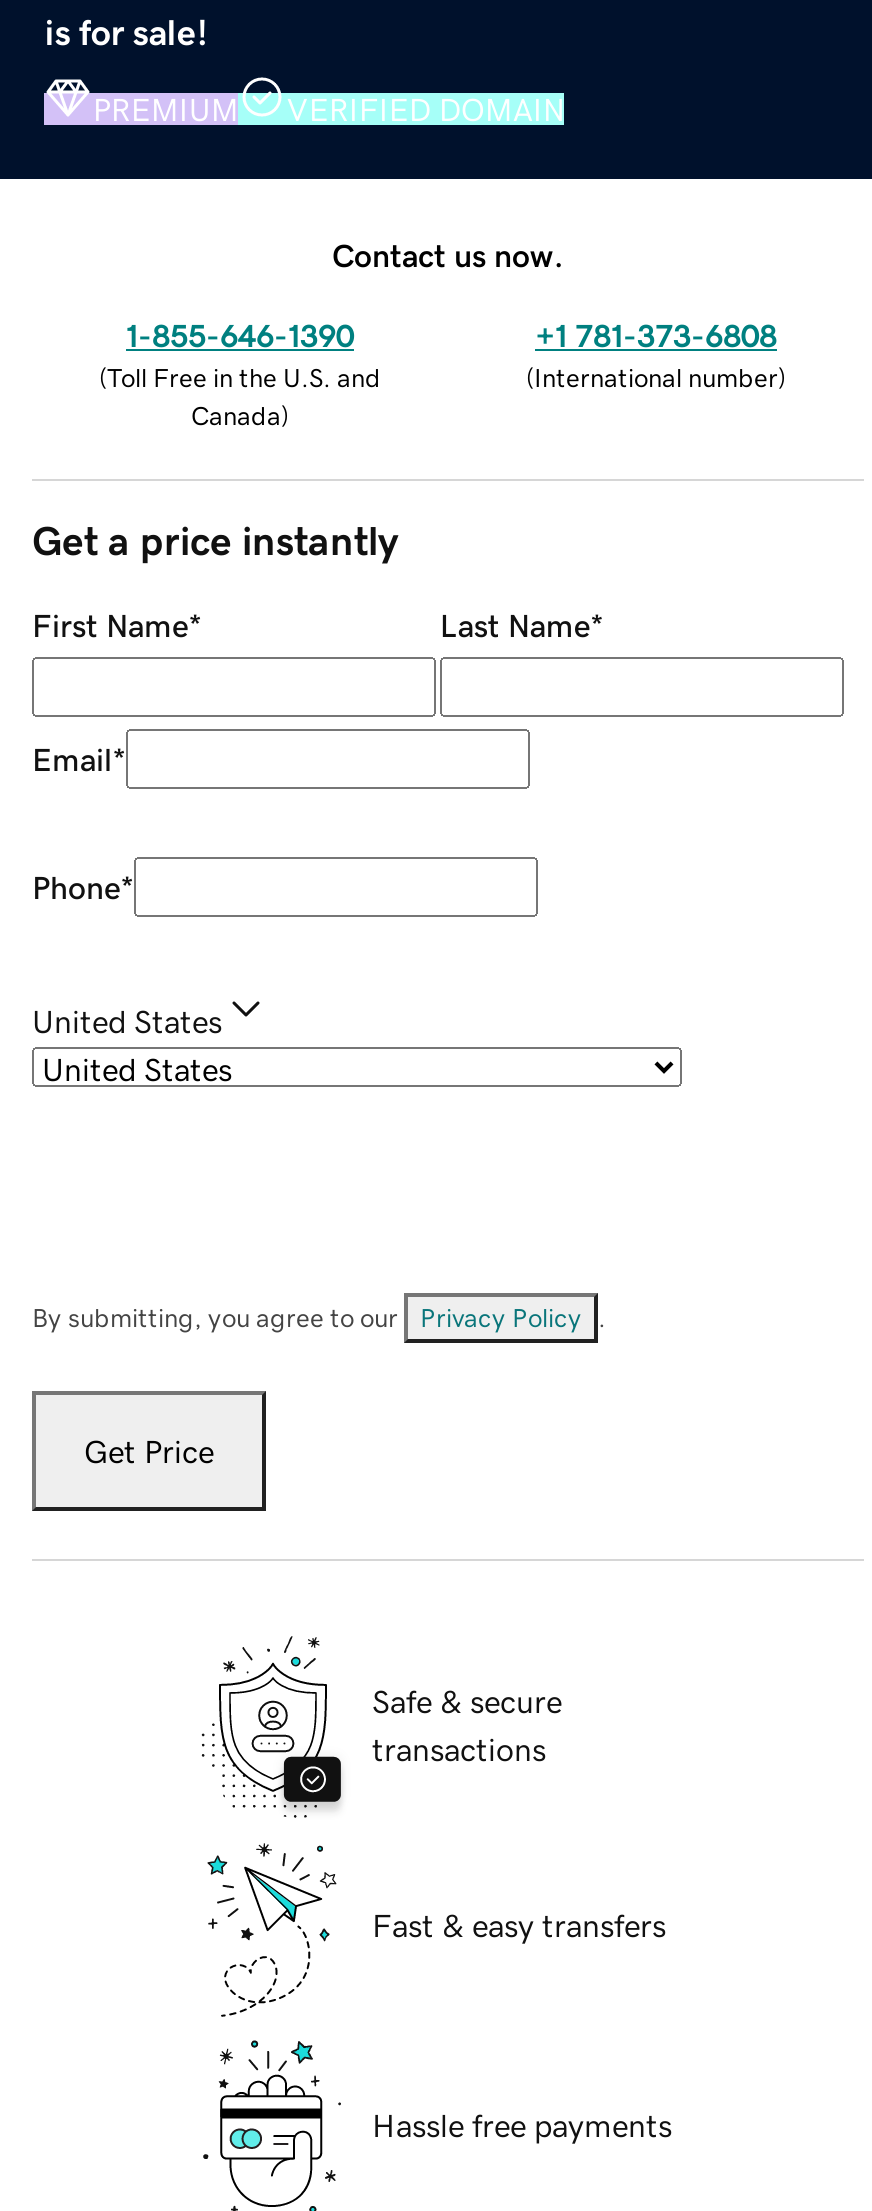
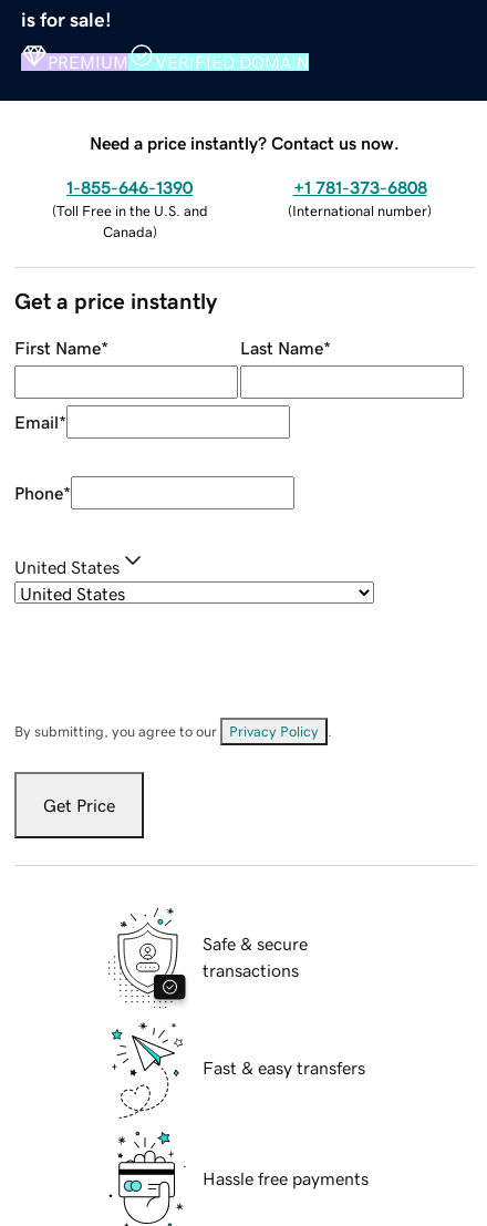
[332,238,564,270] Contact us now. -> [90,134,400,151] Need a price instantly? Contact us now.

